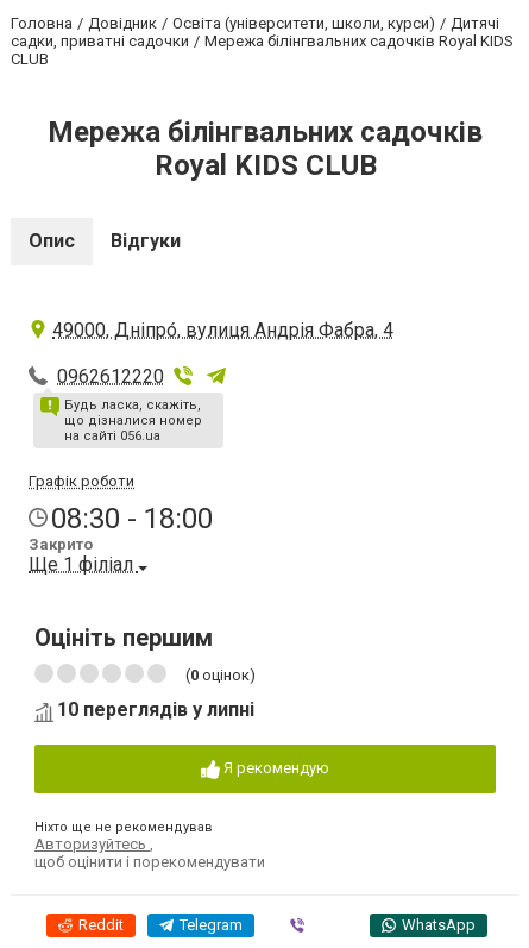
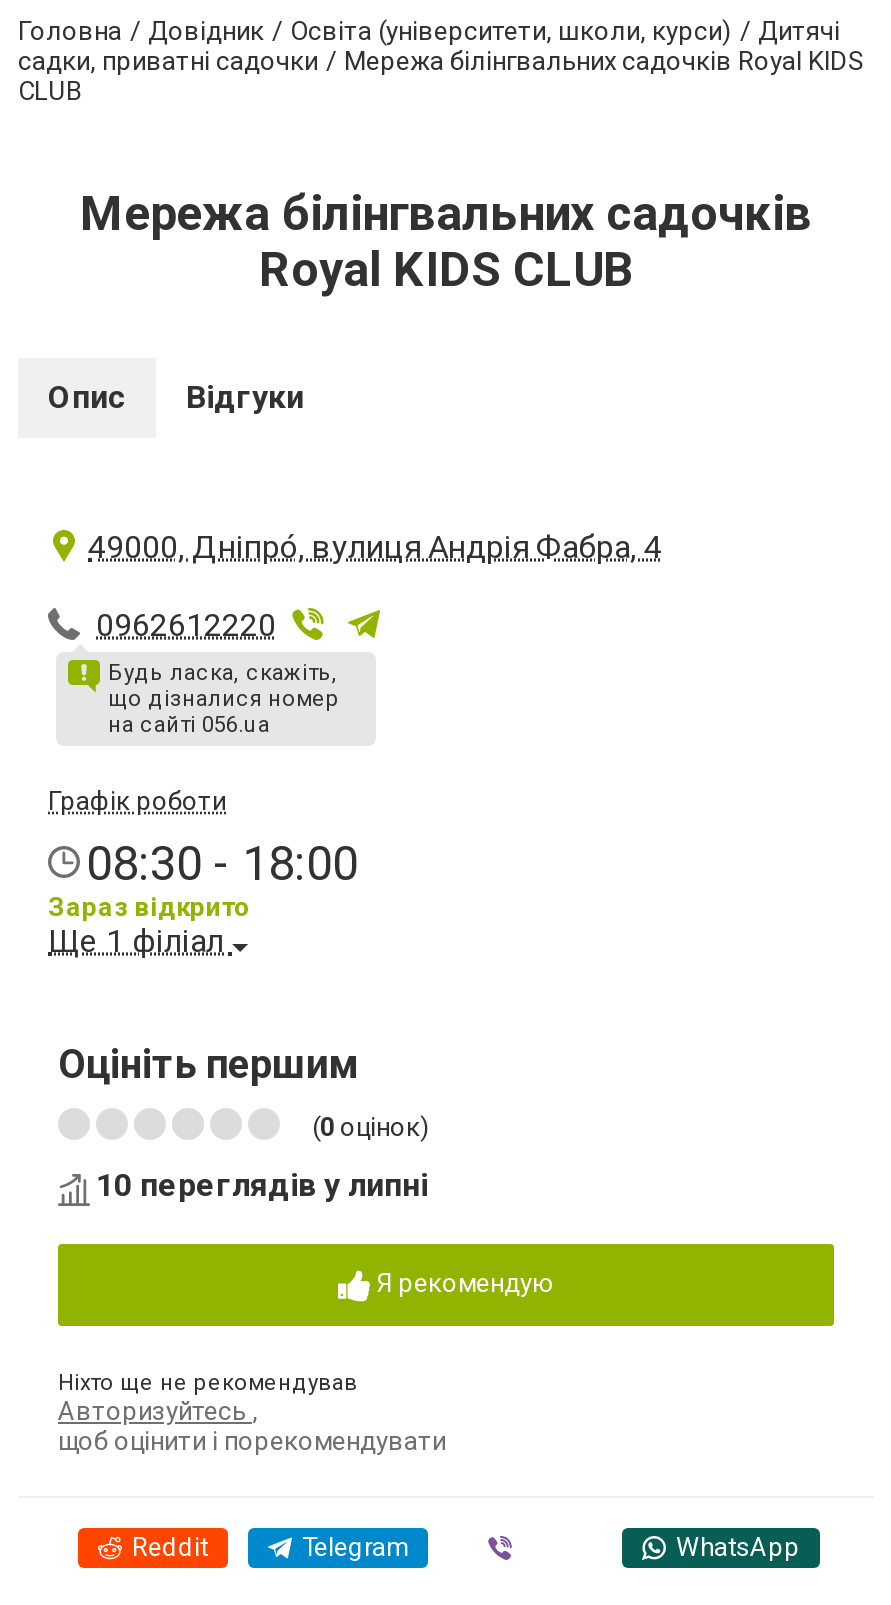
[29,535,93,553] Закрито -> [48,892,250,922] Зараз відкрито

